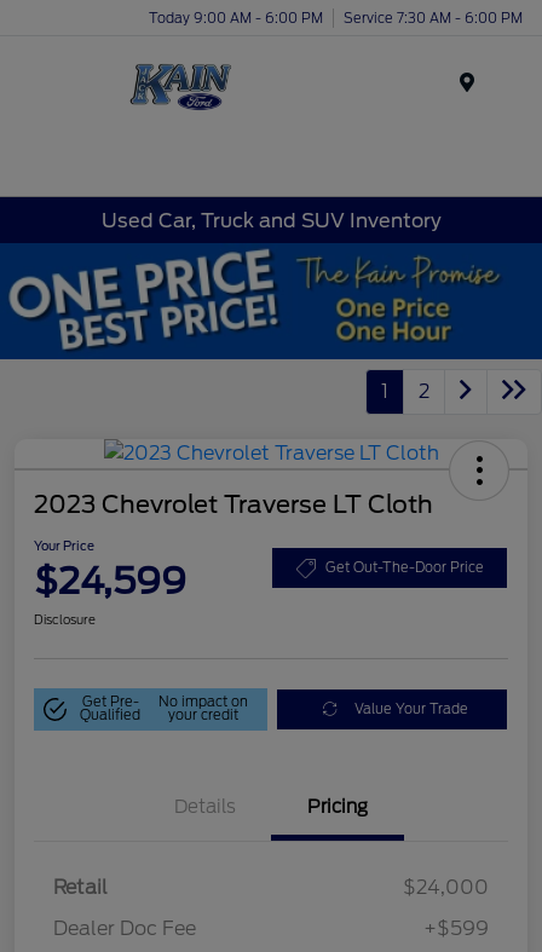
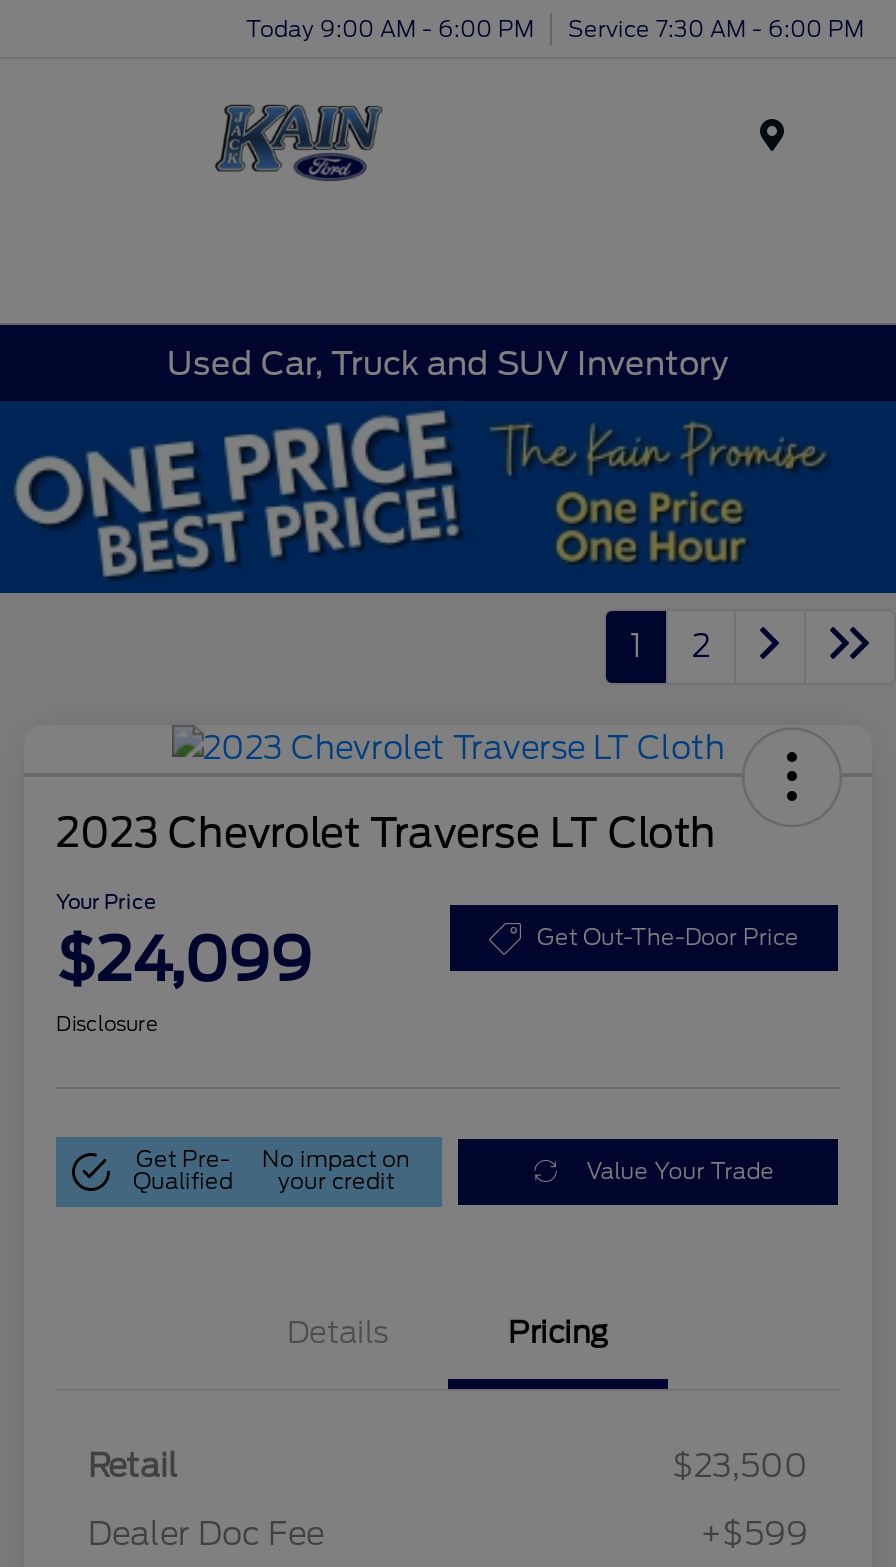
[34,559,186,602] $24,599 -> [56,923,312,995] $24,099
[403,876,489,899] $24,000 -> [672,1447,808,1485] $23,500

